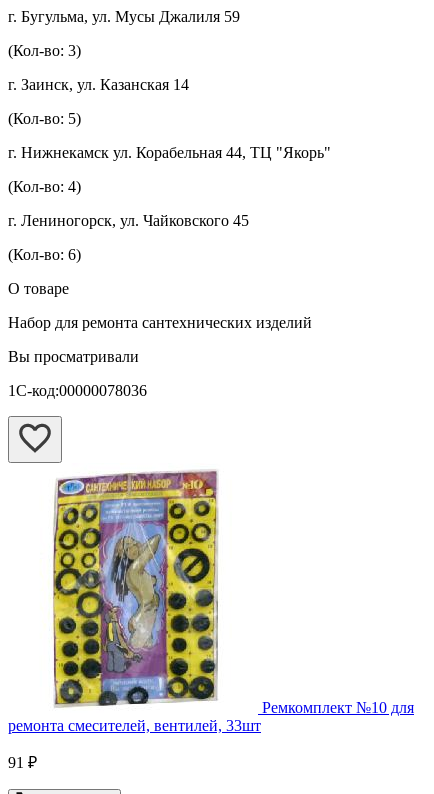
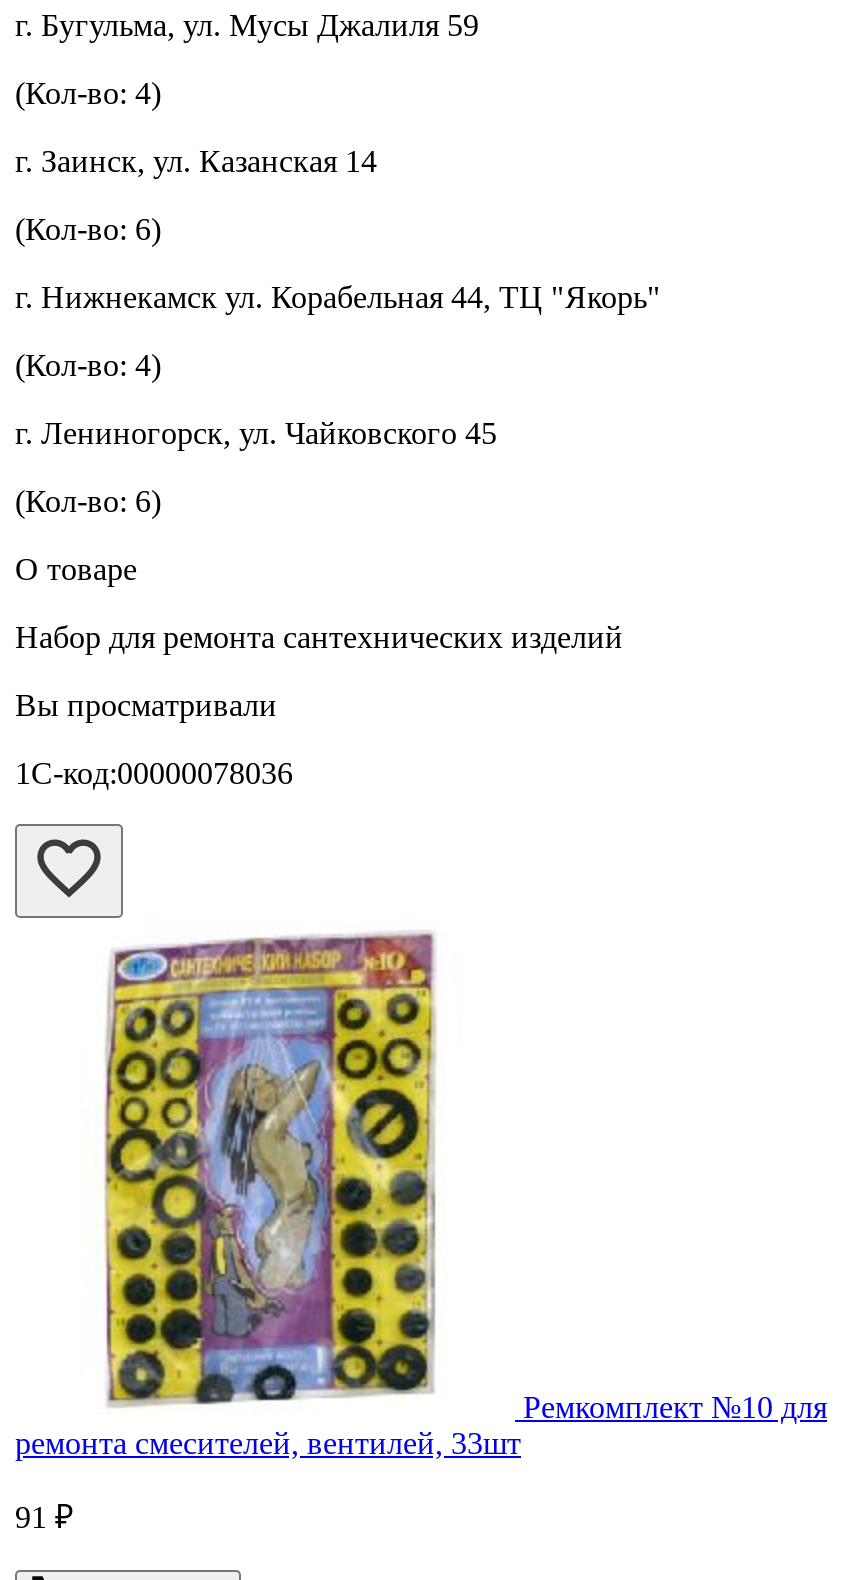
[8,42,81,59] (Кол-во: 3) -> [15,77,161,111] (Кол-во: 4)
[8,110,81,127] (Кол-во: 5) -> [15,213,161,247] (Кол-во: 6)

